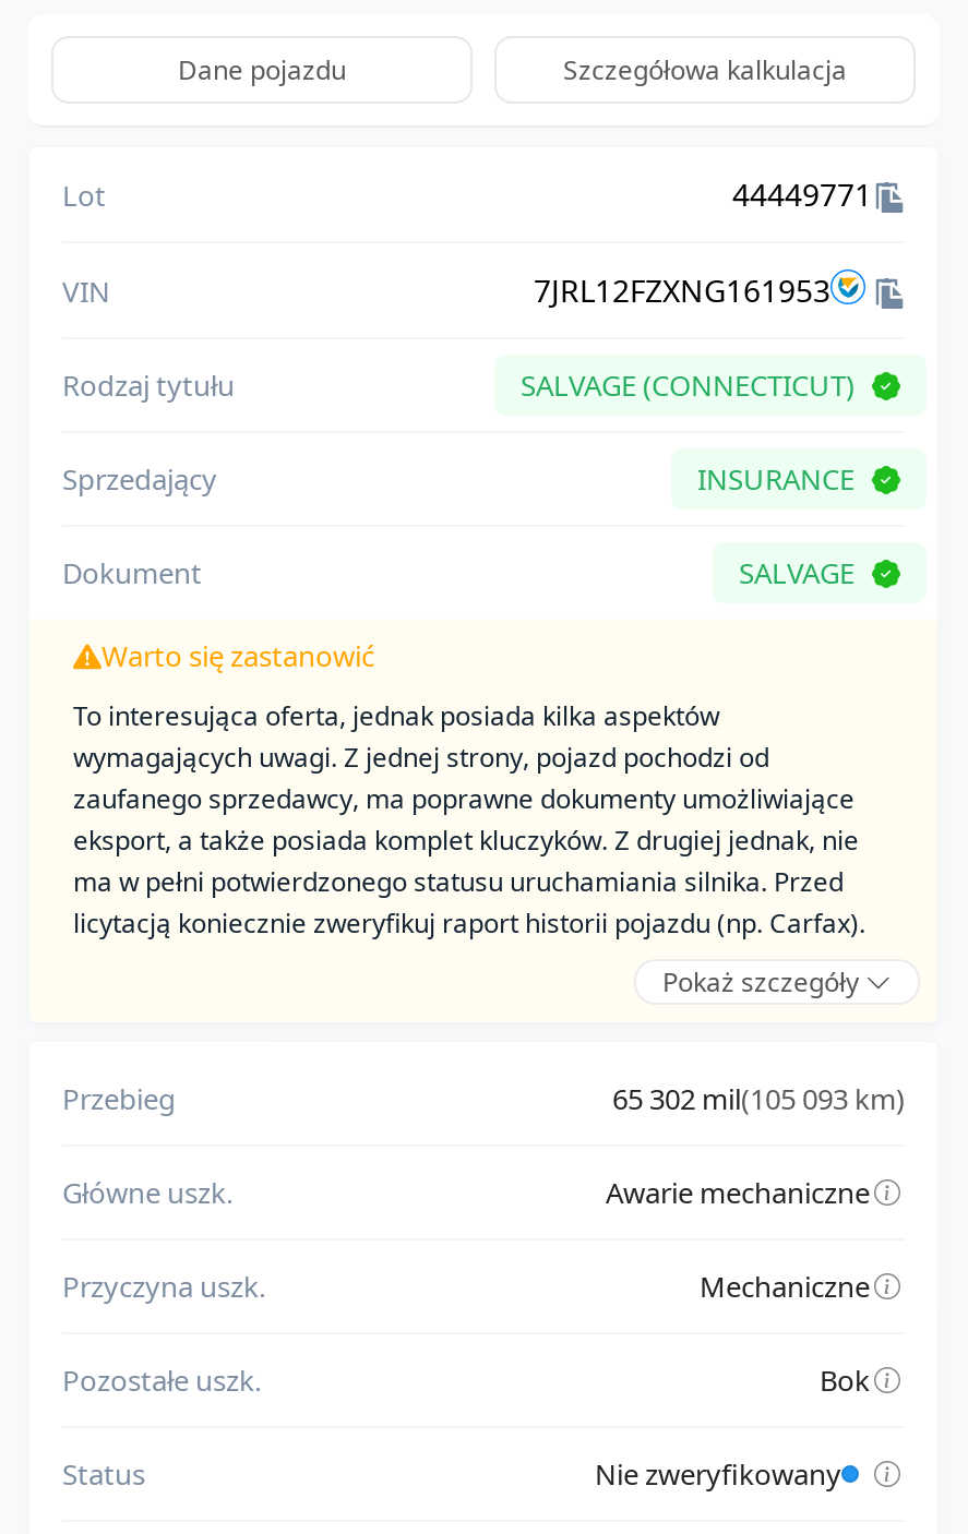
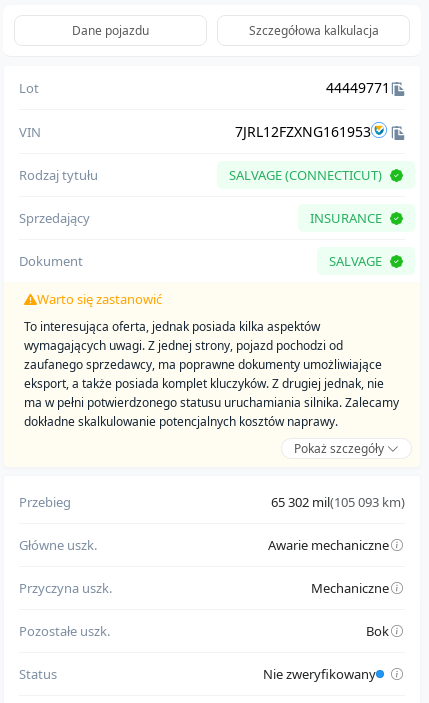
[73,864,865,942] ma w pełni potwierdzonego statusu uruchamiania silnika. Przed | licytacją koniecznie zweryfikuj raport historii pojazdu (np. Carfax). -> [24,394,399,430] ma w pełni potwierdzonego statusu uruchamiania silnika. Zalecamy | dokładne skalkulowanie potencjalnych kosztów naprawy.

